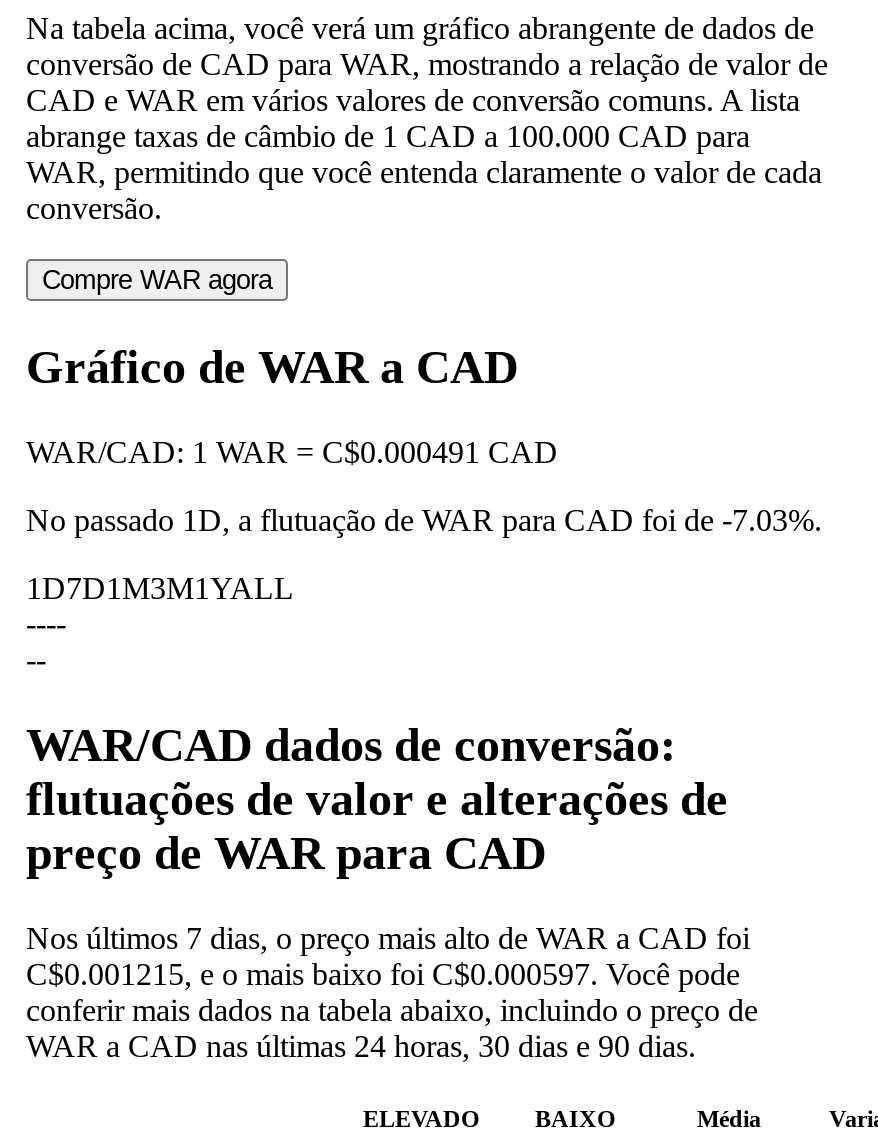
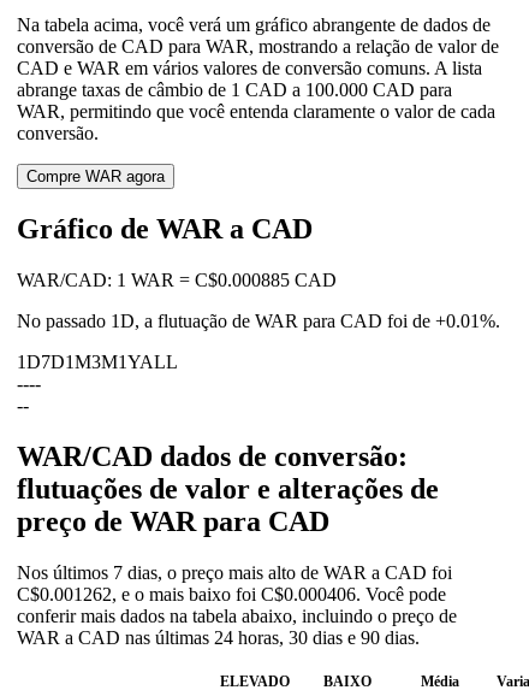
[26,436,558,470] WAR/CAD: 1 WAR = C$0.000491 CAD -> [17,270,337,291] WAR/CAD: 1 WAR = C$0.000885 CAD
[26,504,822,538] No passado 1D, a flutuação de WAR para CAD foi de -7.03%. -> [17,311,500,332] No passado 1D, a flutuação de WAR para CAD foi de +0.01%.
[26,957,740,991] C$0.001215, e o mais baixo foi C$0.000597. Você pode -> [17,584,446,605] C$0.001262, e o mais baixo foi C$0.000406. Você pode

